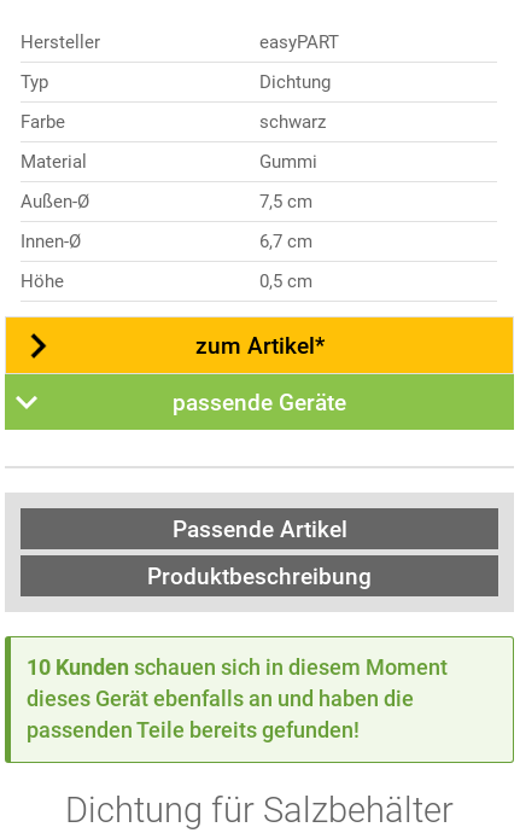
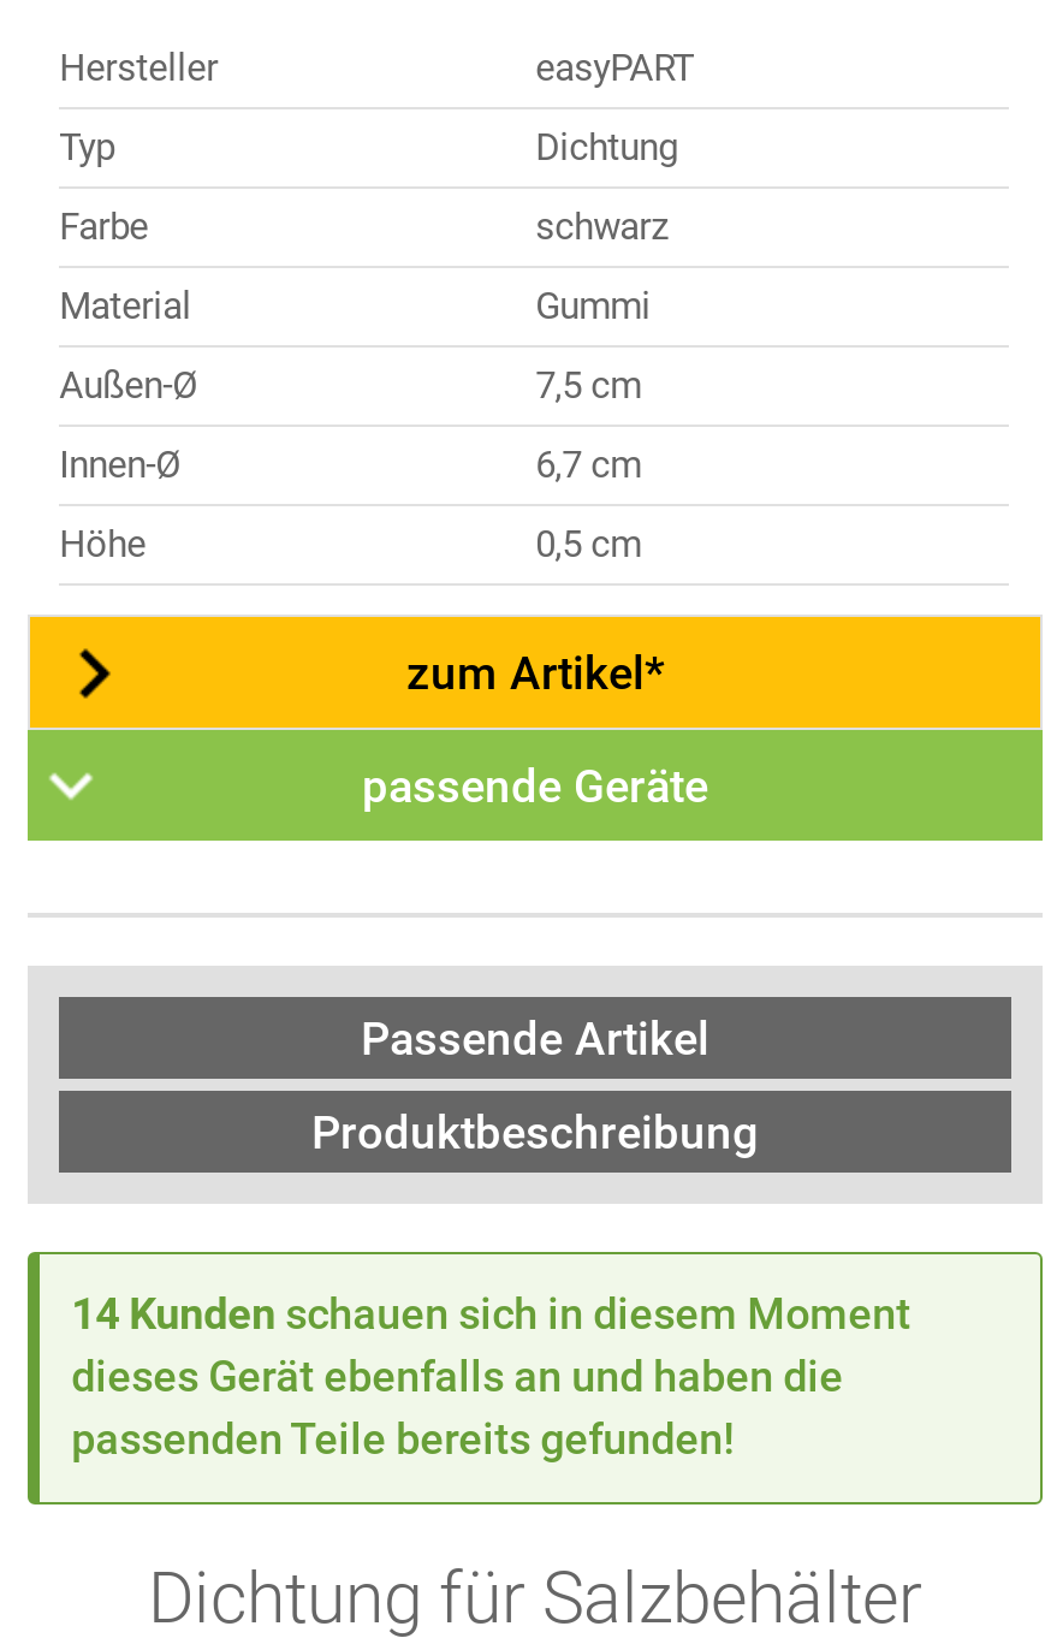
[27,655,448,680] 10 Kunden schauen sich in diesem Moment -> [71,1289,911,1339] 14 Kunden schauen sich in diesem Moment

